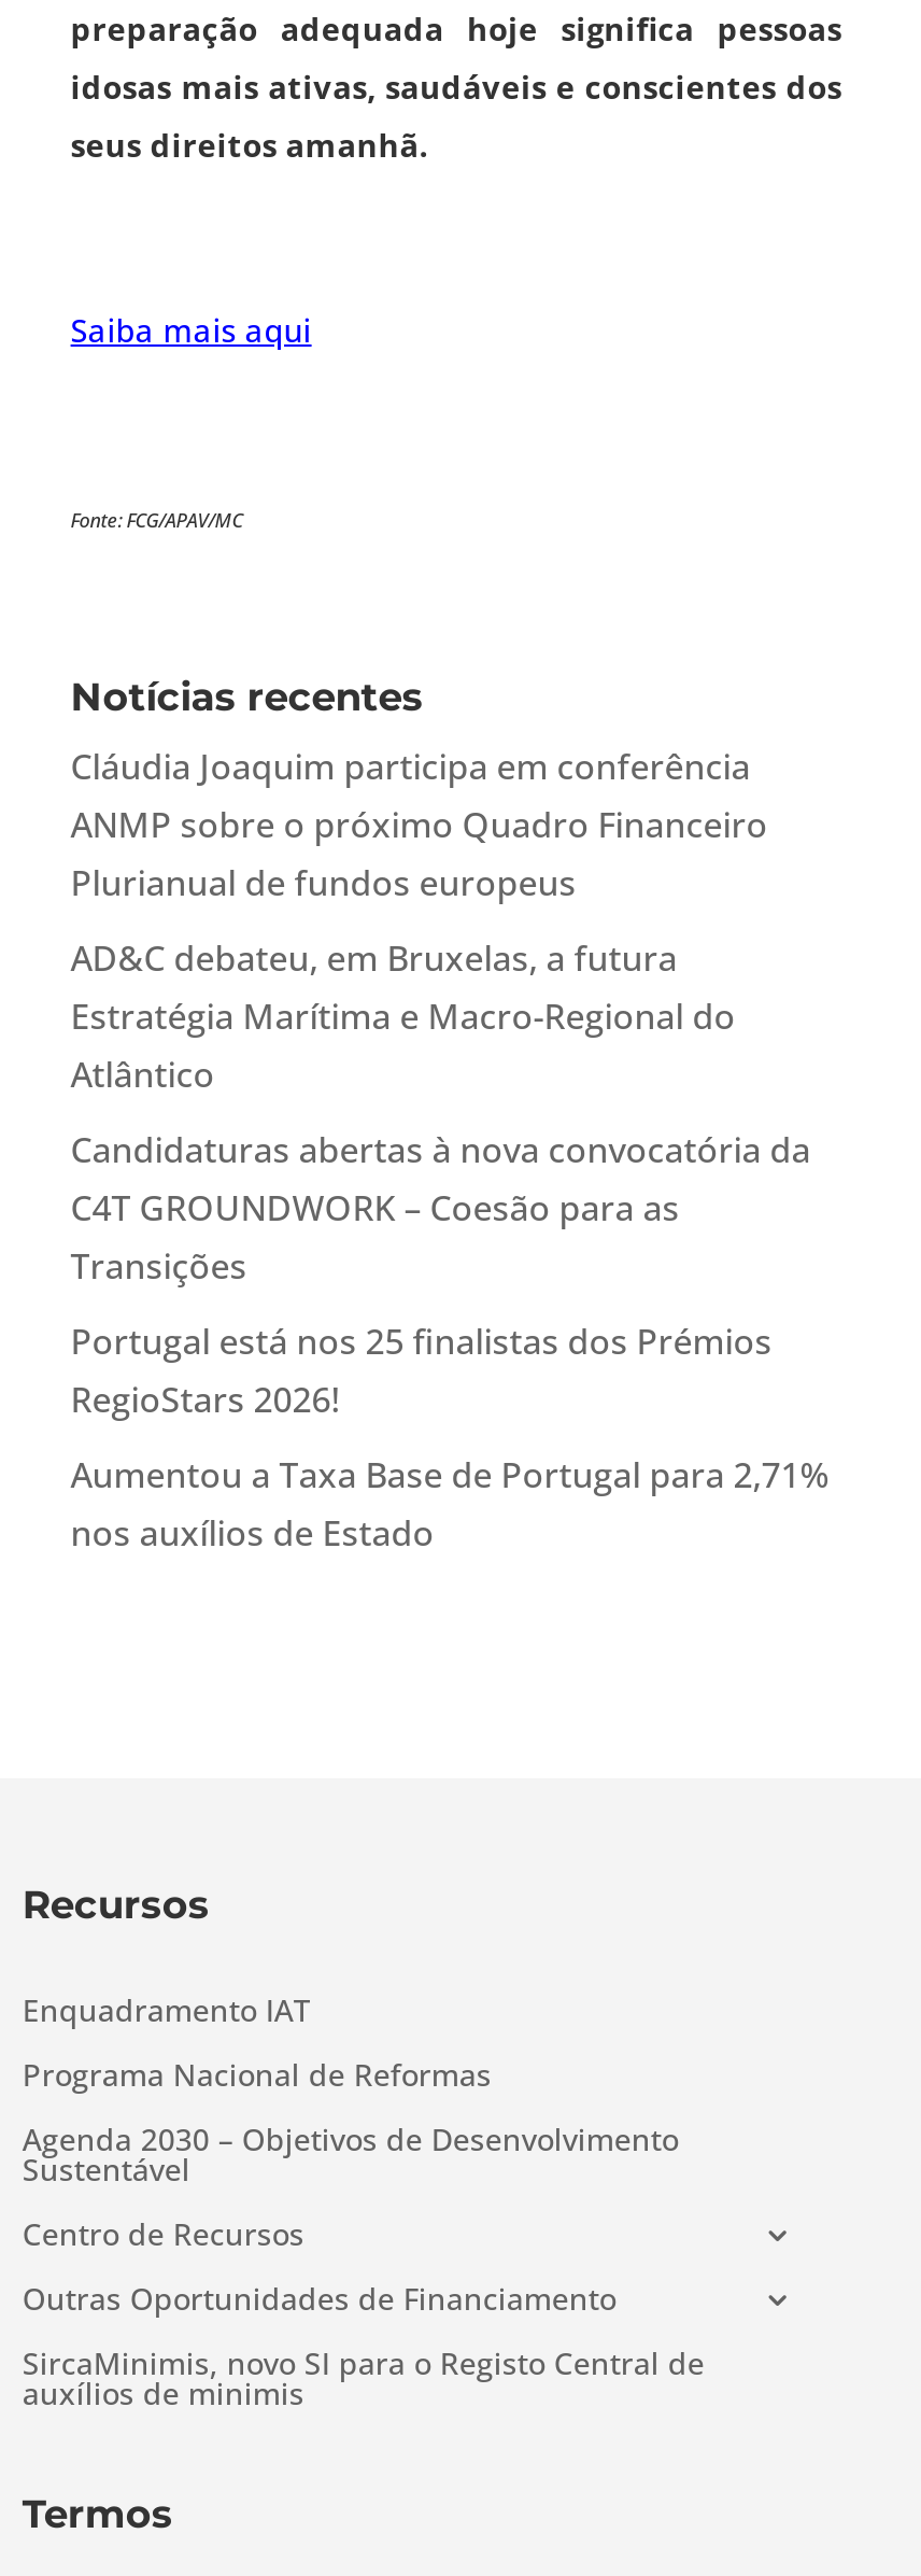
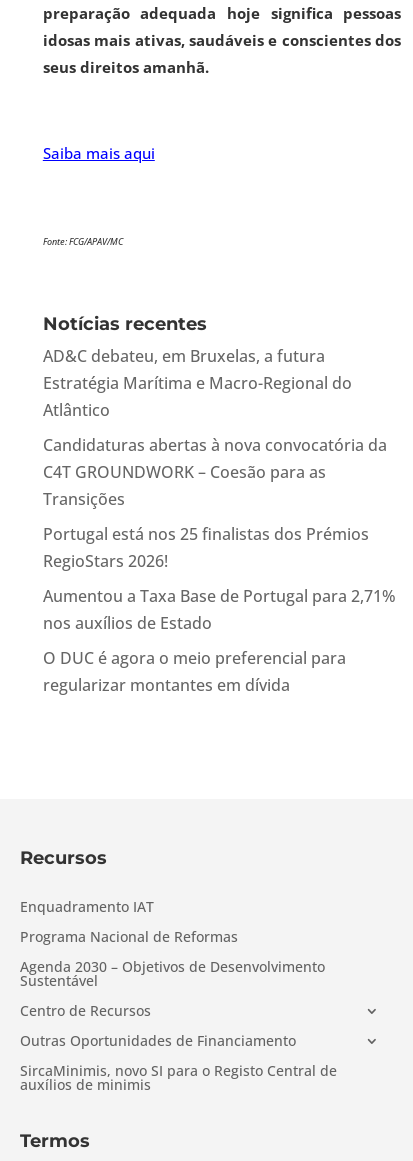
[71,744,768,907] Cláudia Joaquim participa em conferência | ANMP sobre o próximo Quadro Financeiro | Plurianual de fundos europeus -> none
moved [71,935,830,1557] -> [43,345,396,634]: AD&C debateu, em Bruxelas, a futura | Estratégia Marítima e Macro-Regional do | Atlântico | ... | Aumentou a Taxa Base de Portugal para 2,71% | nos auxílios de Estado
none -> [43,647,346,696] O DUC é agora o meio preferencial para | regularizar montantes em dívida

